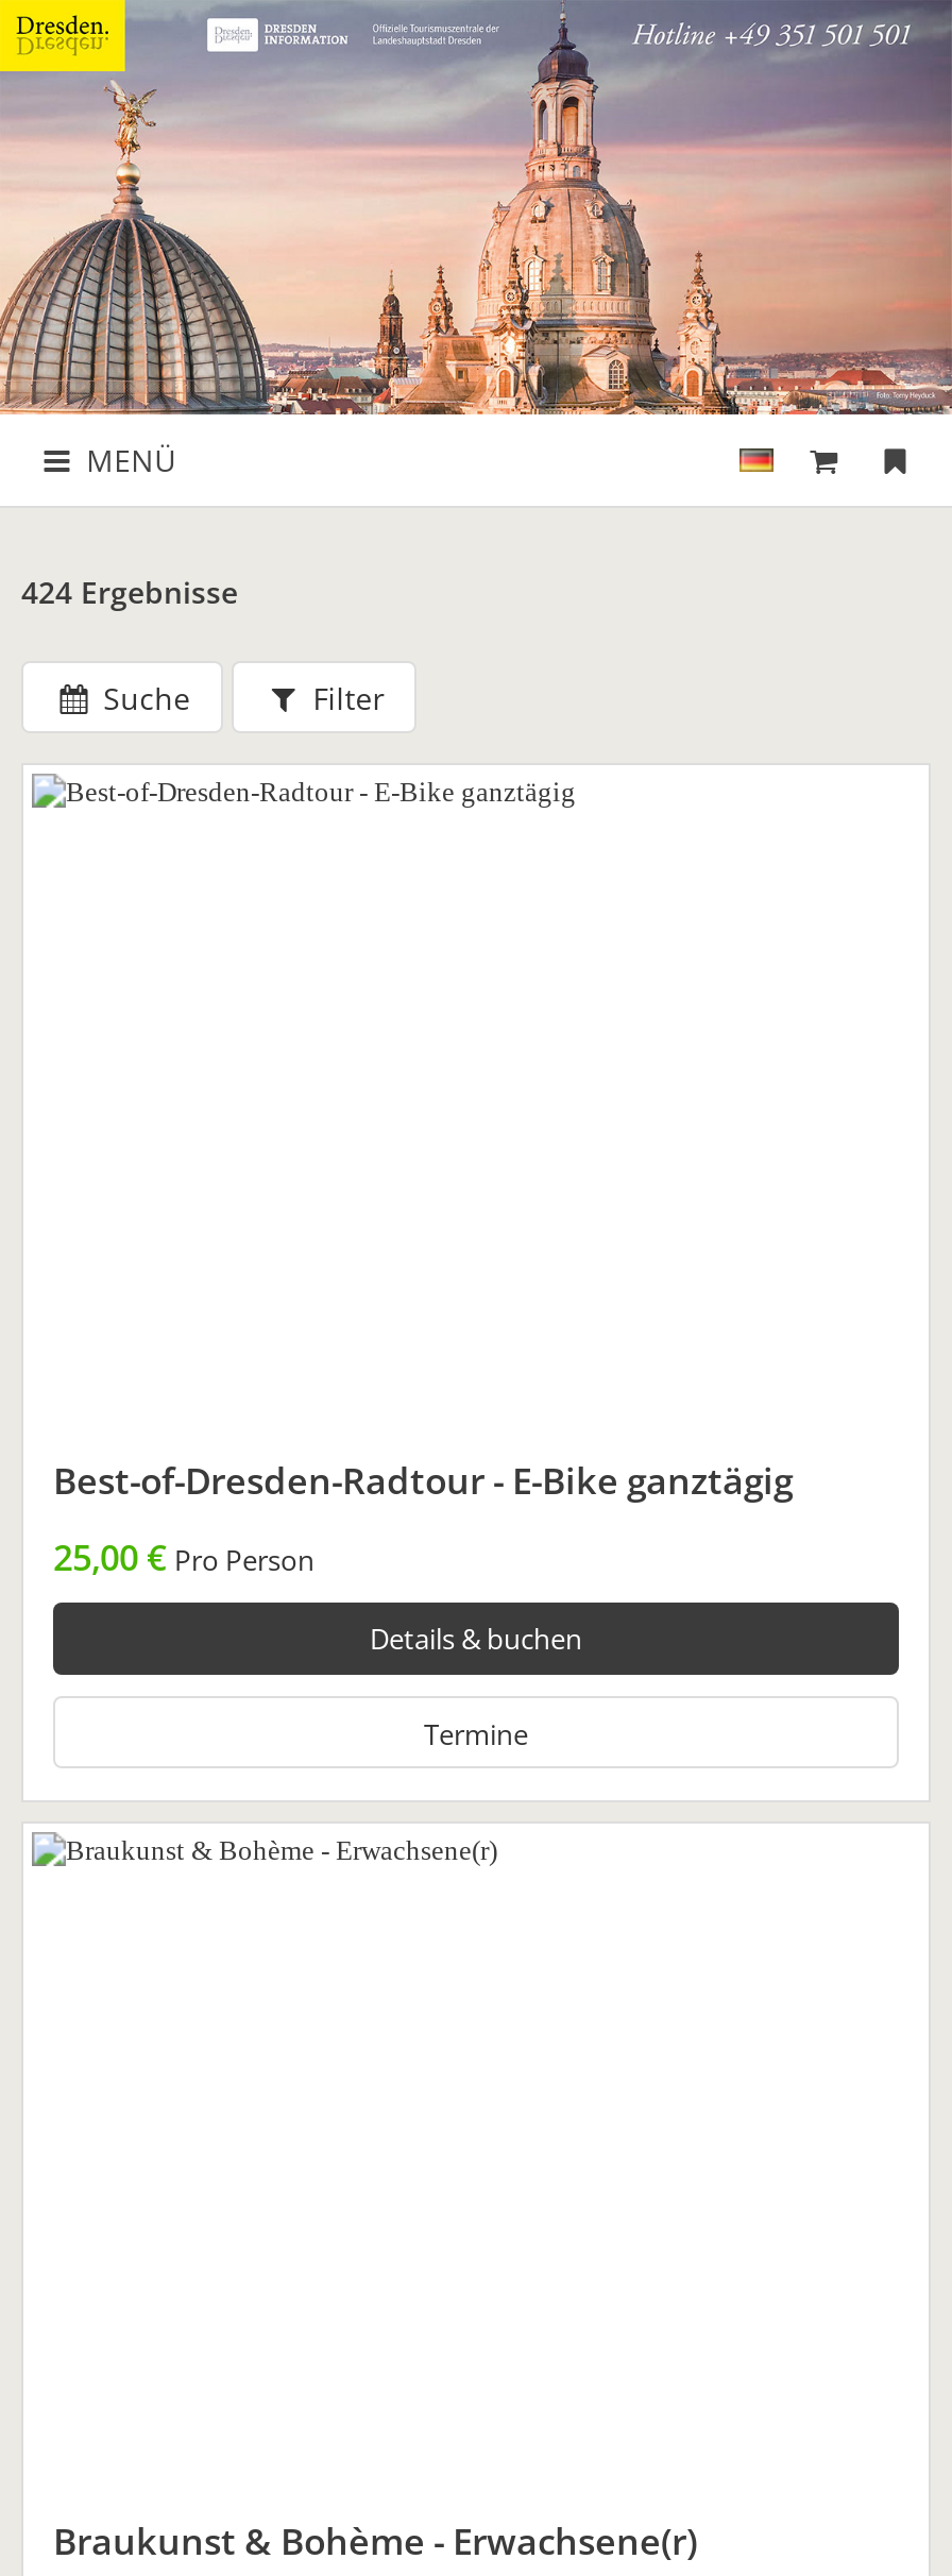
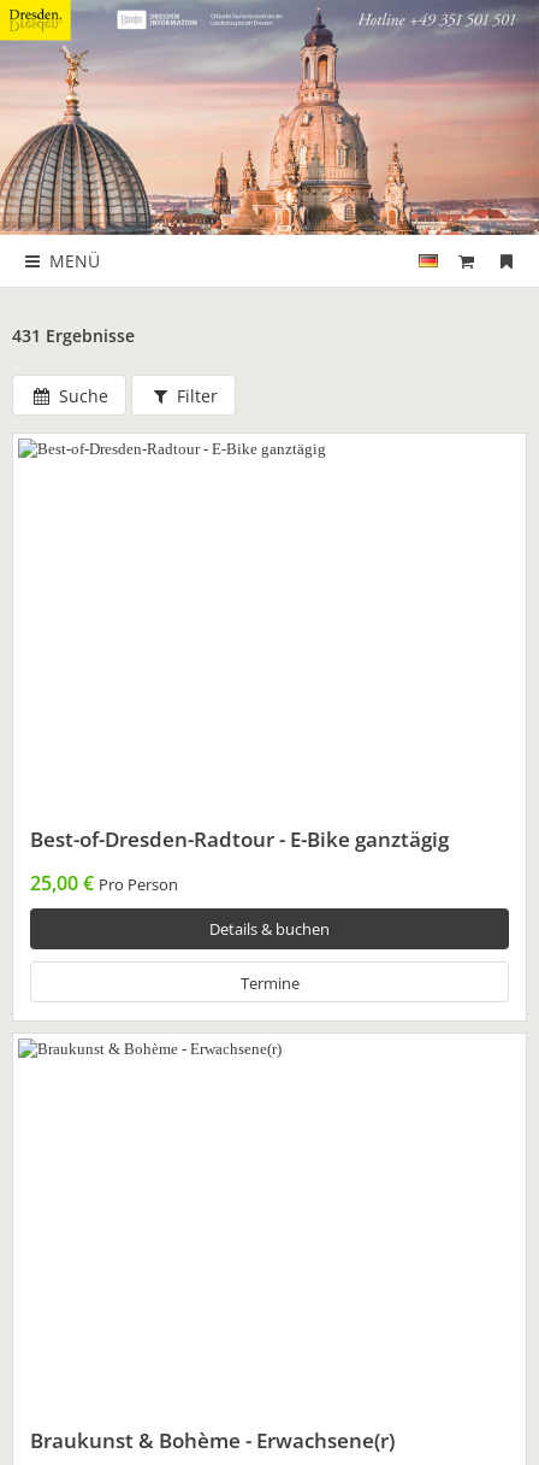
[21,571,238,612] 424 Ergebnisse -> [12,324,135,347] 431 Ergebnisse

